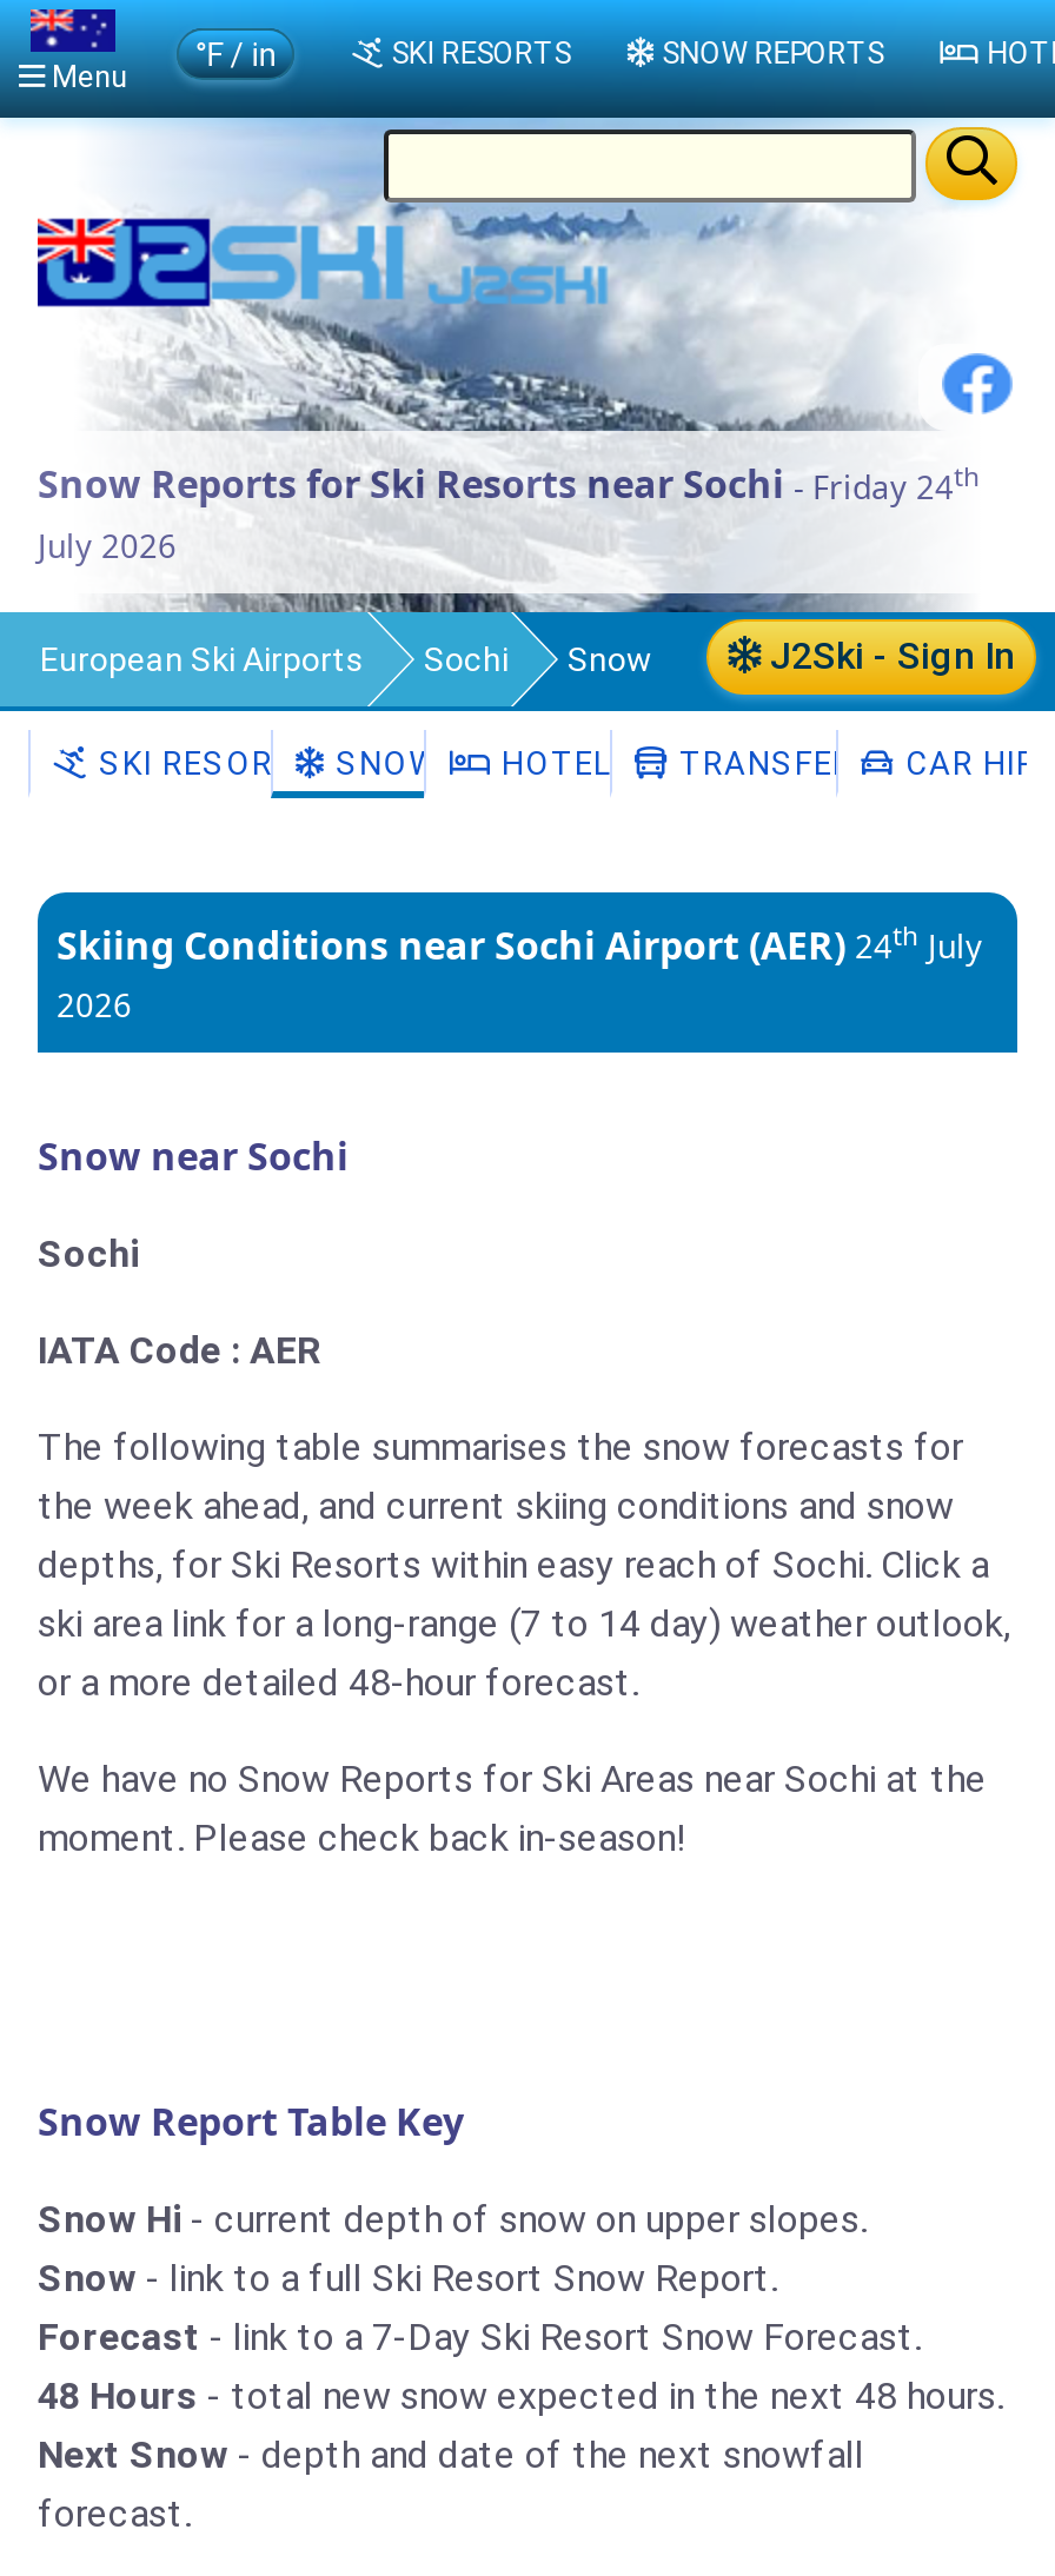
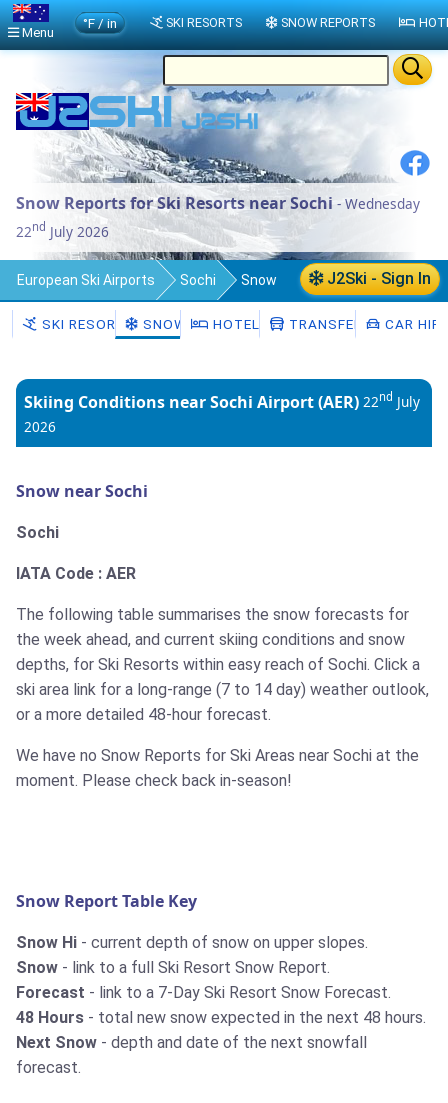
[38,458,980,567] Snow Reports for Ski Resorts near Sochi - Friday 24th | July 2026 -> [16,192,420,241] Snow Reports for Ski Resorts near Sochi - Wednesday | 22nd July 2026
[57,918,982,971] Skiing Conditions near Sochi Airport (AER) 24th July -> [24,390,420,412] Skiing Conditions near Sochi Airport (AER) 22nd July

